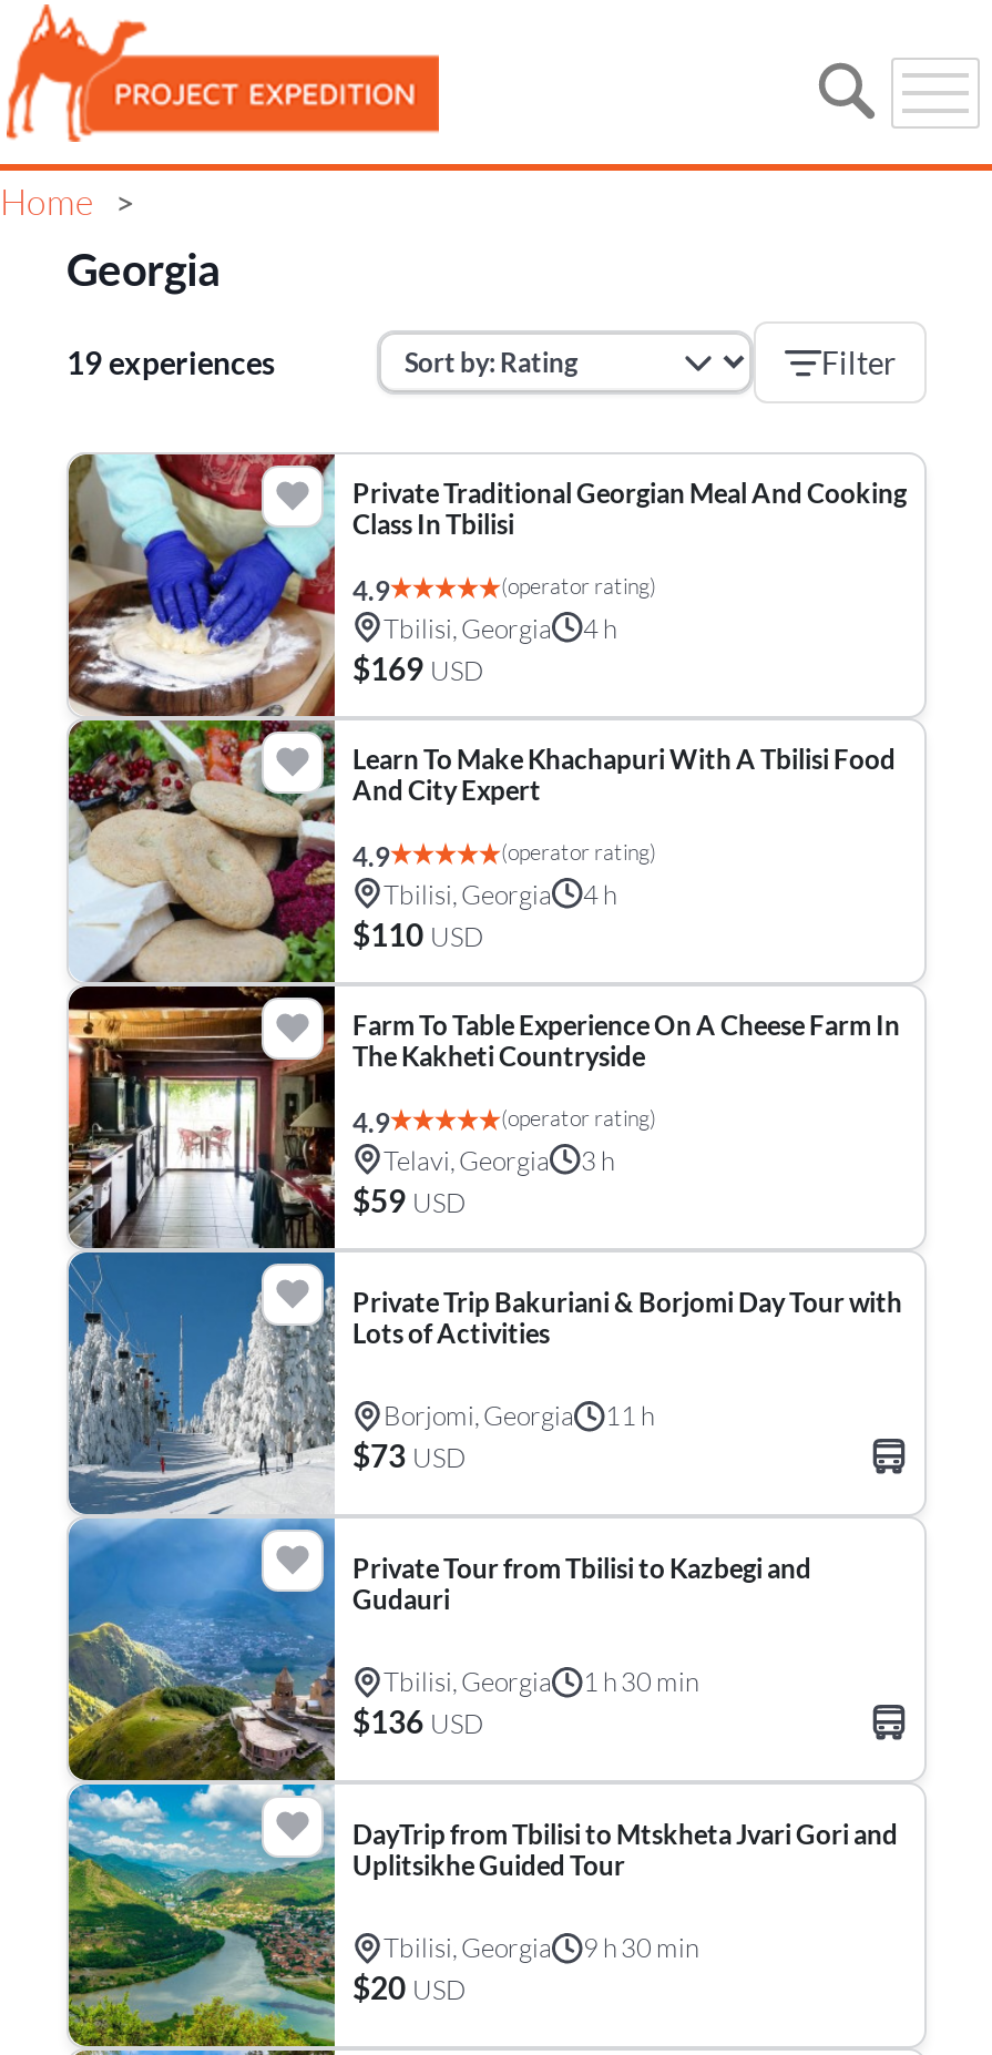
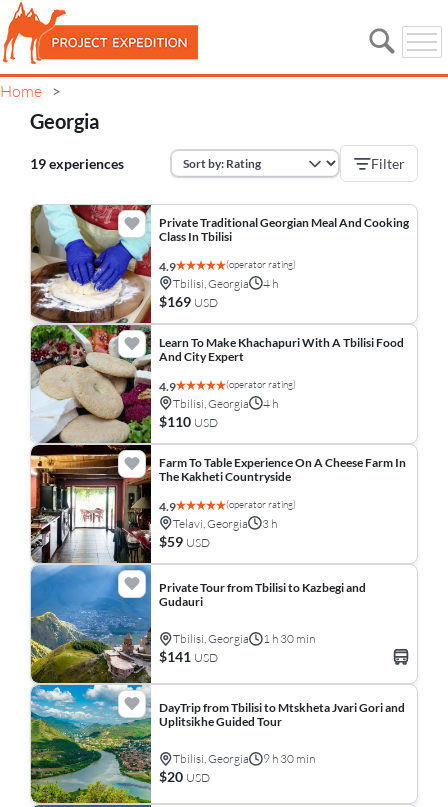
[69,1250,902,1516] [image] | Private Trip Bakuriani & Borjomi Day Tour with | Lots of Activities | Borjomi, Georgia | 11 h | $73 USD -> none
[352,1703,483,1740] $136 USD -> [159,648,218,665] $141 USD

